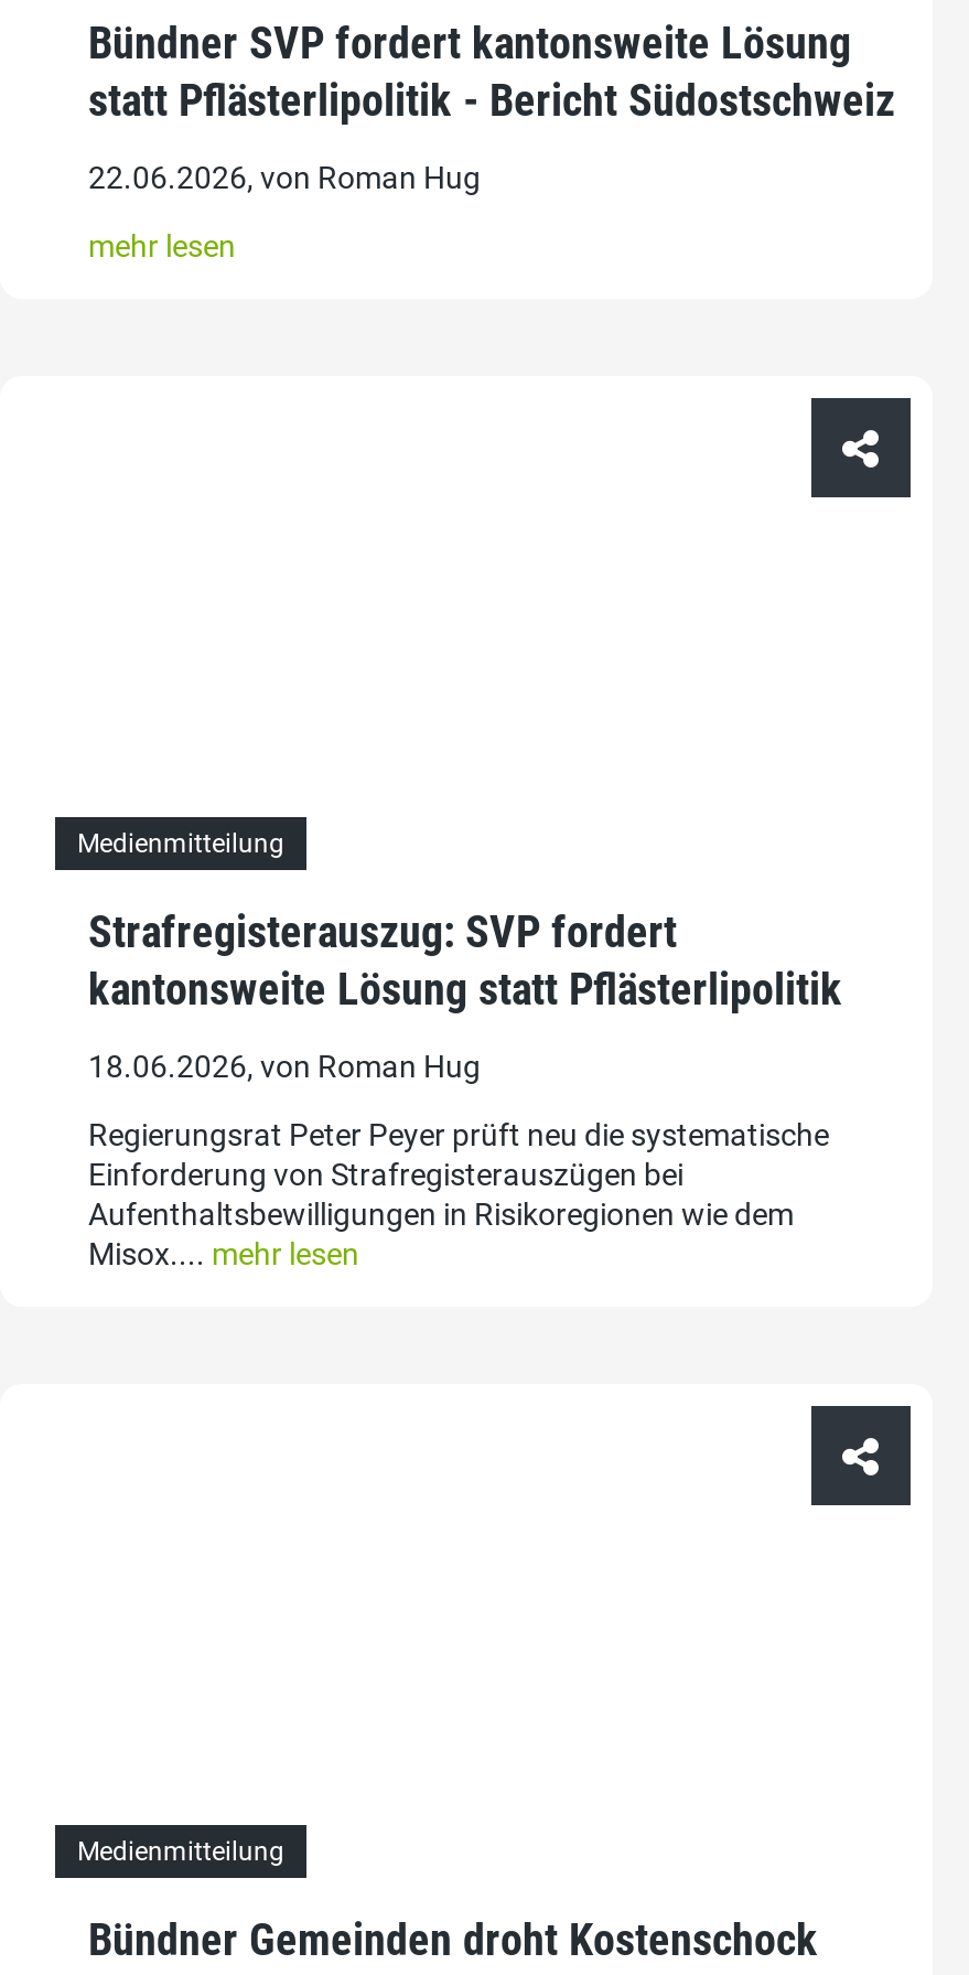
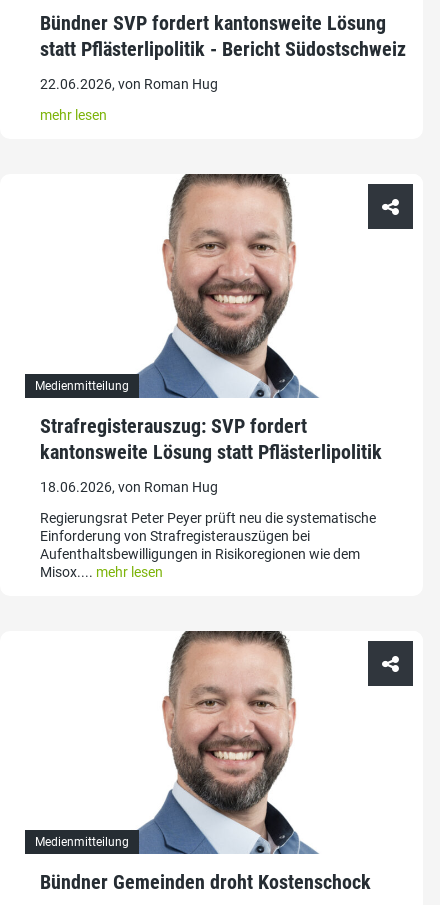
none -> [139,173,319,399] [image]
none -> [137,630,319,855] [image]

